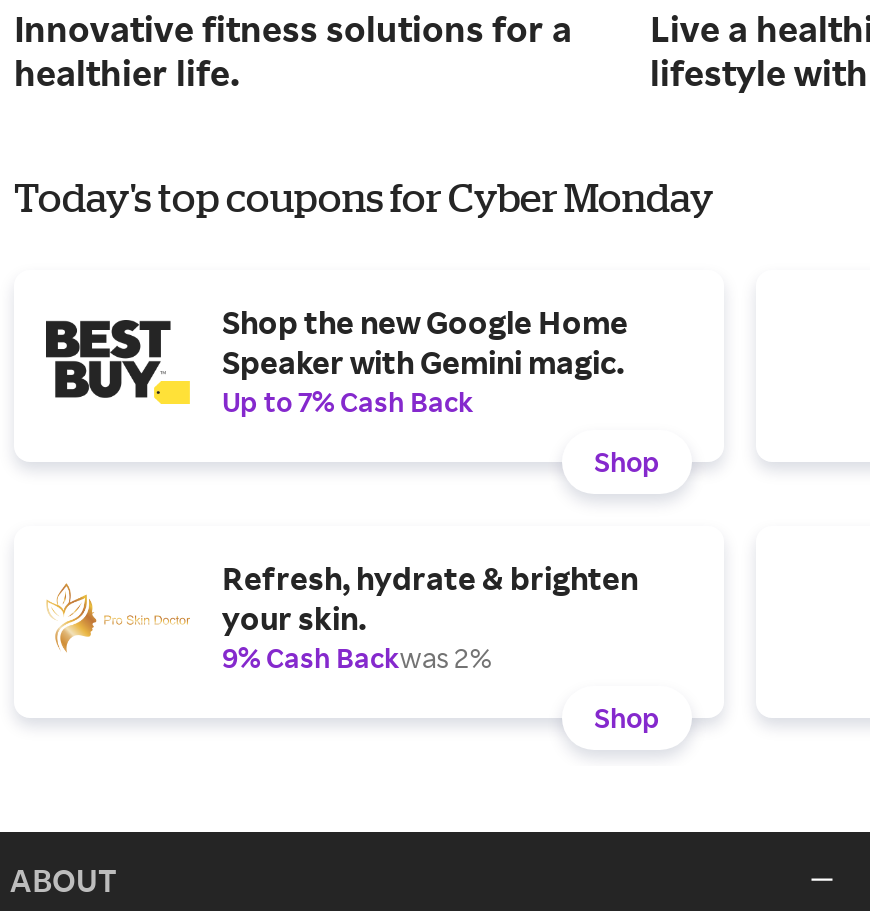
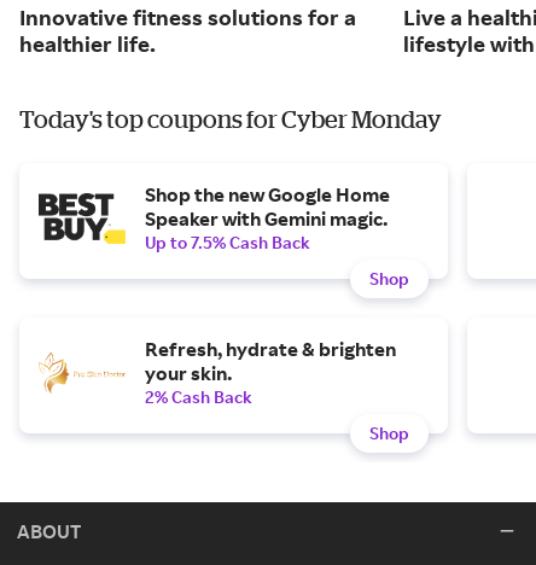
[222,384,474,418] Up to 7% Cash Back -> [145,232,310,253] Up to 7.5% Cash Back
[222,640,492,674] 9% Cash Backwas 2% -> [145,387,252,407] 2% Cash Back

